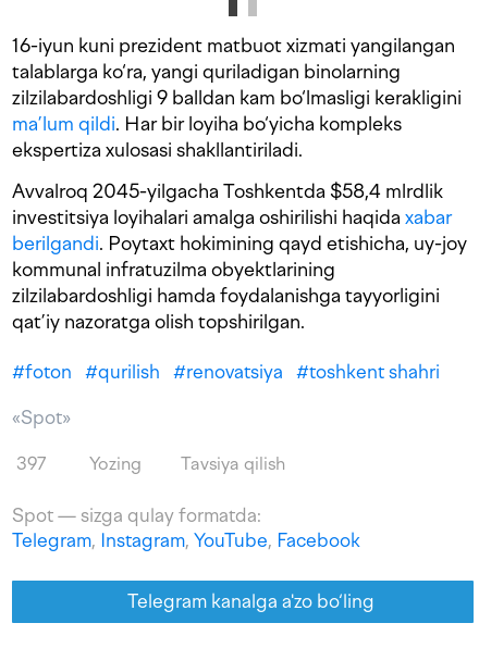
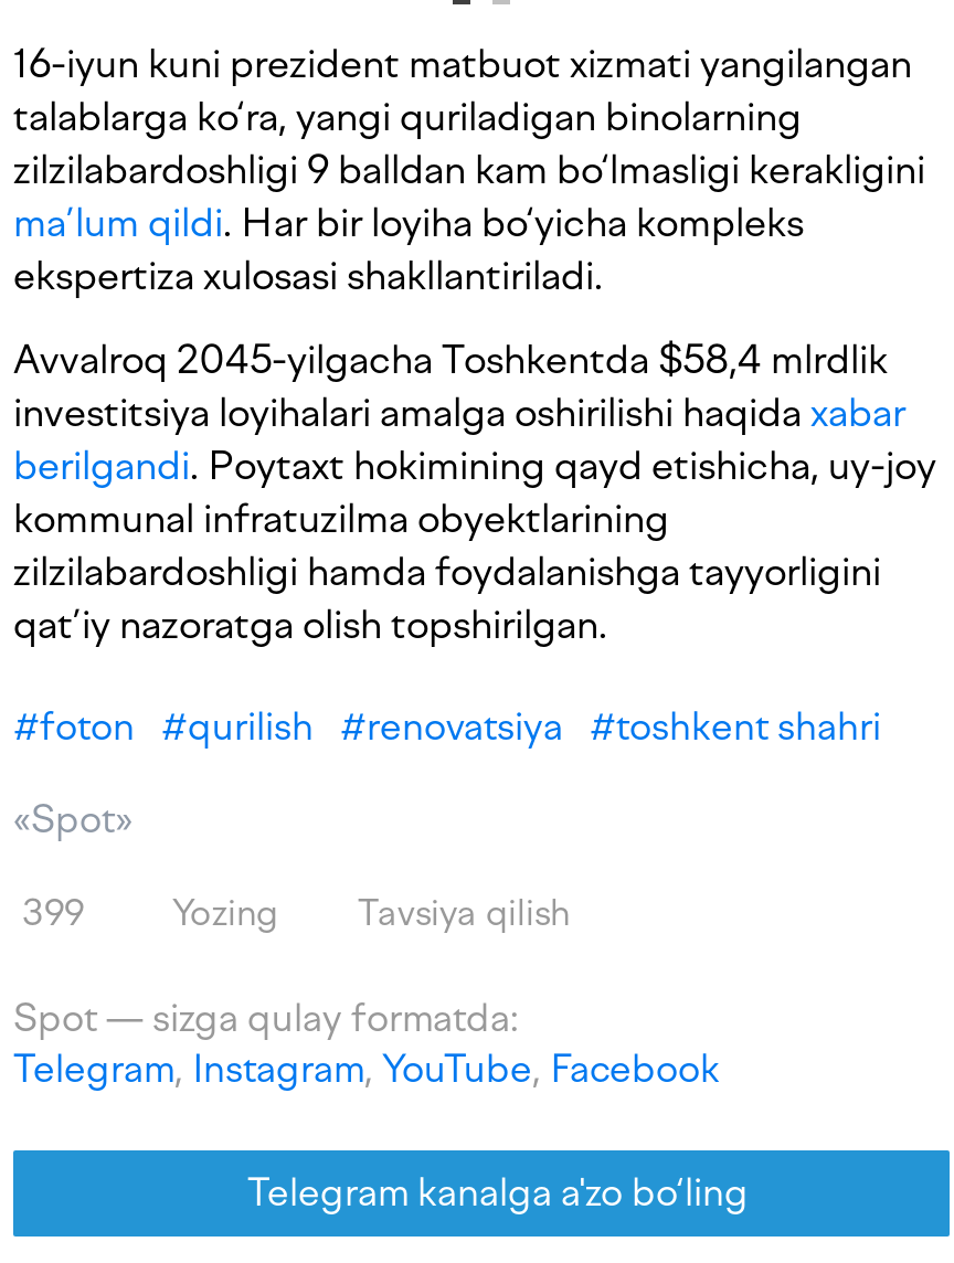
[12,454,285,474] 397 Yozing Tavsiya qilish -> [13,893,570,935] 399 Yozing Tavsiya qilish

